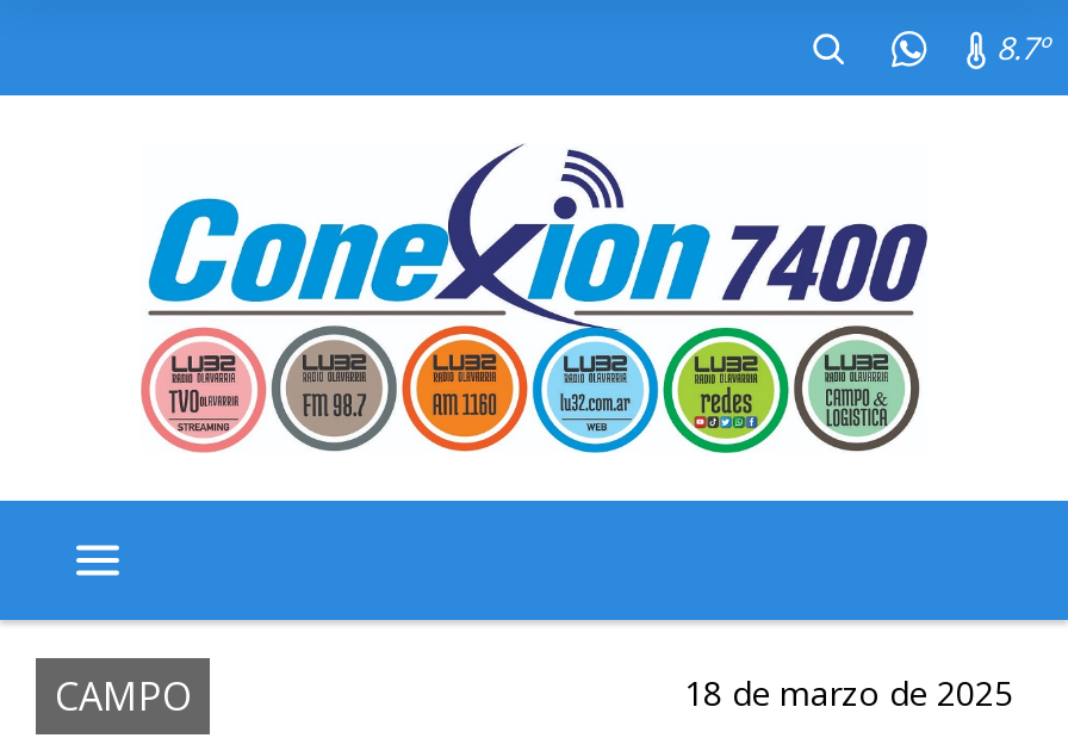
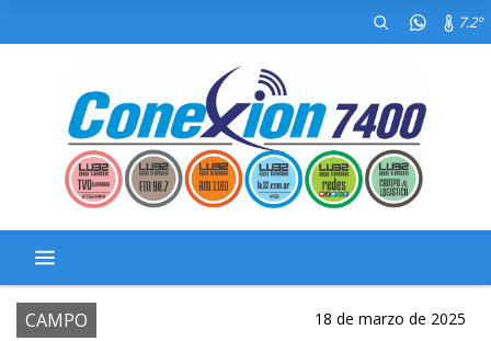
[996,26,1049,69] 8.7º -> [458,12,482,32] 7.2º

